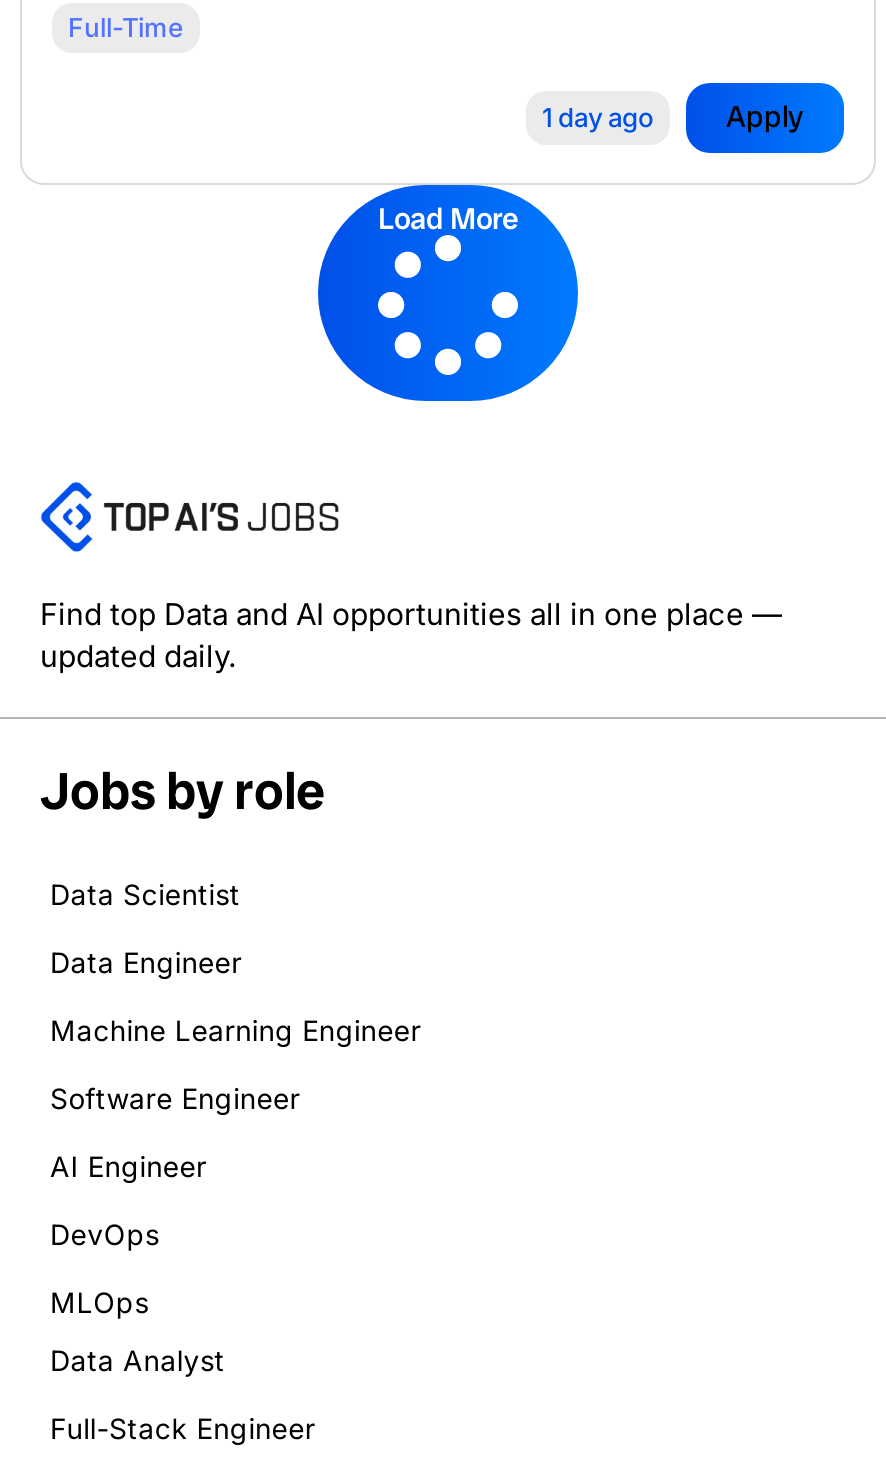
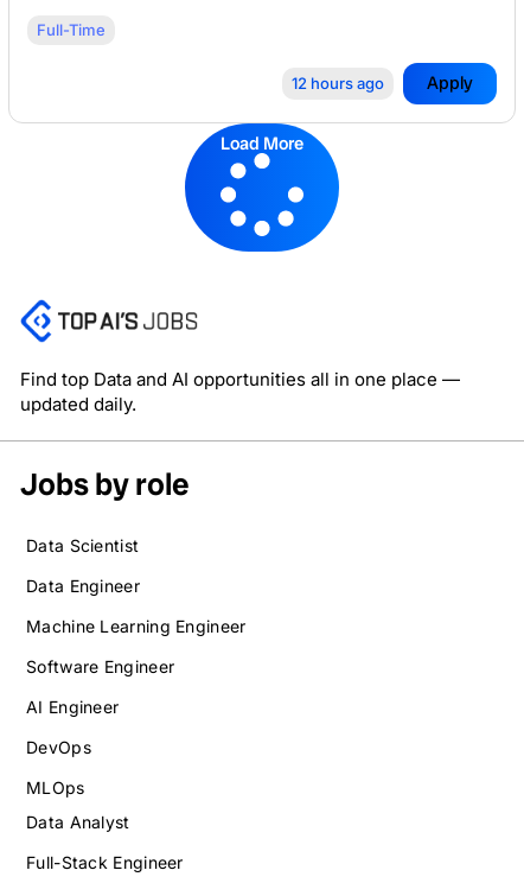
[542,101,654,133] 1 day ago -> [292,73,384,92] 12 hours ago

